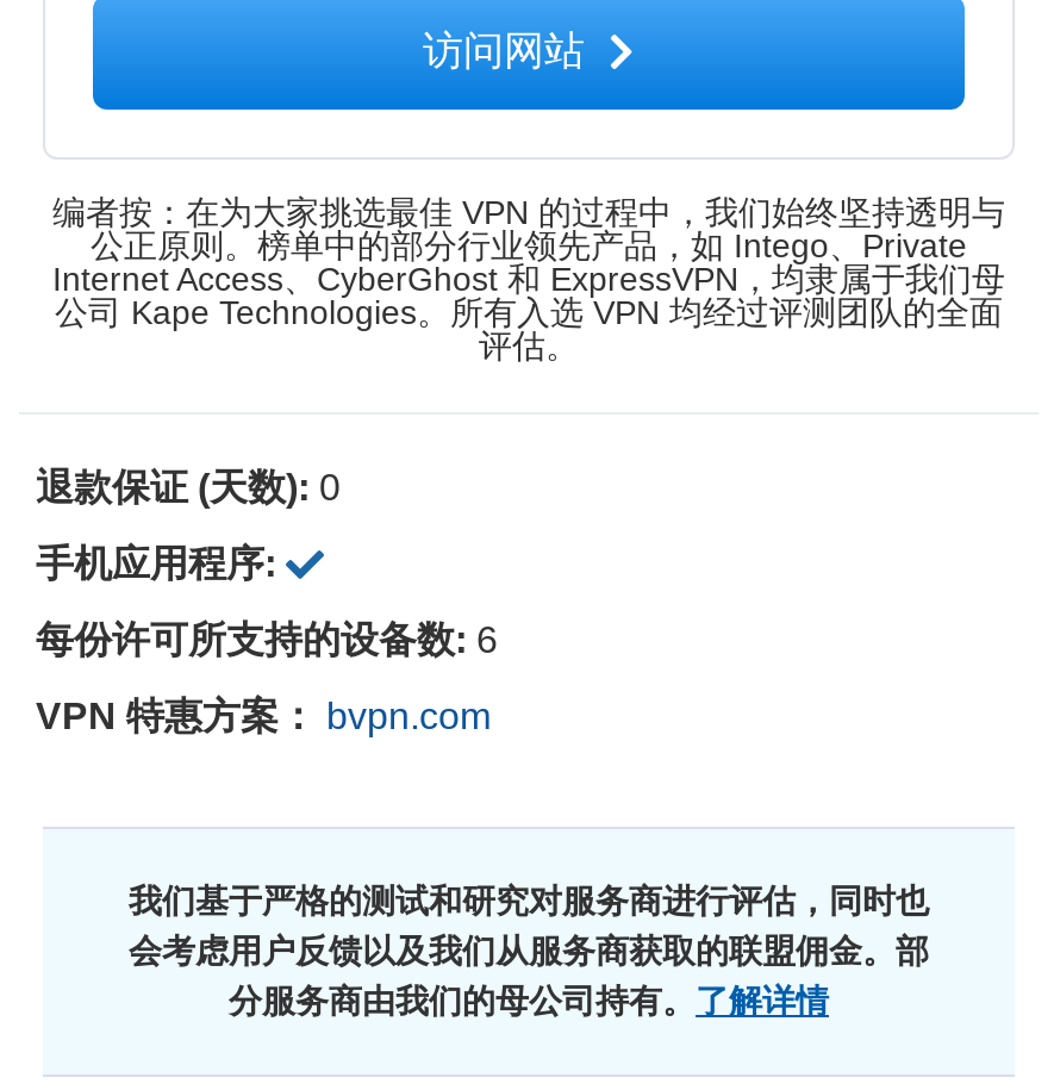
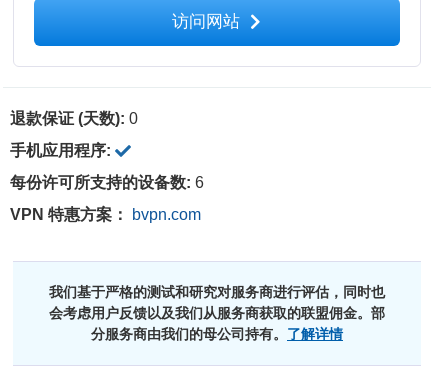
[52,193,1005,365] 编者按：在为大家挑选最佳 VPN 的过程中，我们始终坚持透明与 | 公正原则。榜单中的部分行业领先产品，如 Intego、Private | Internet Access、CyberGhost 和 ExpressVPN，均隶属于我们母 | 公司 Kape Technologies。所有入选 VPN 均经过评测团队的全面 | 评估。 -> none

